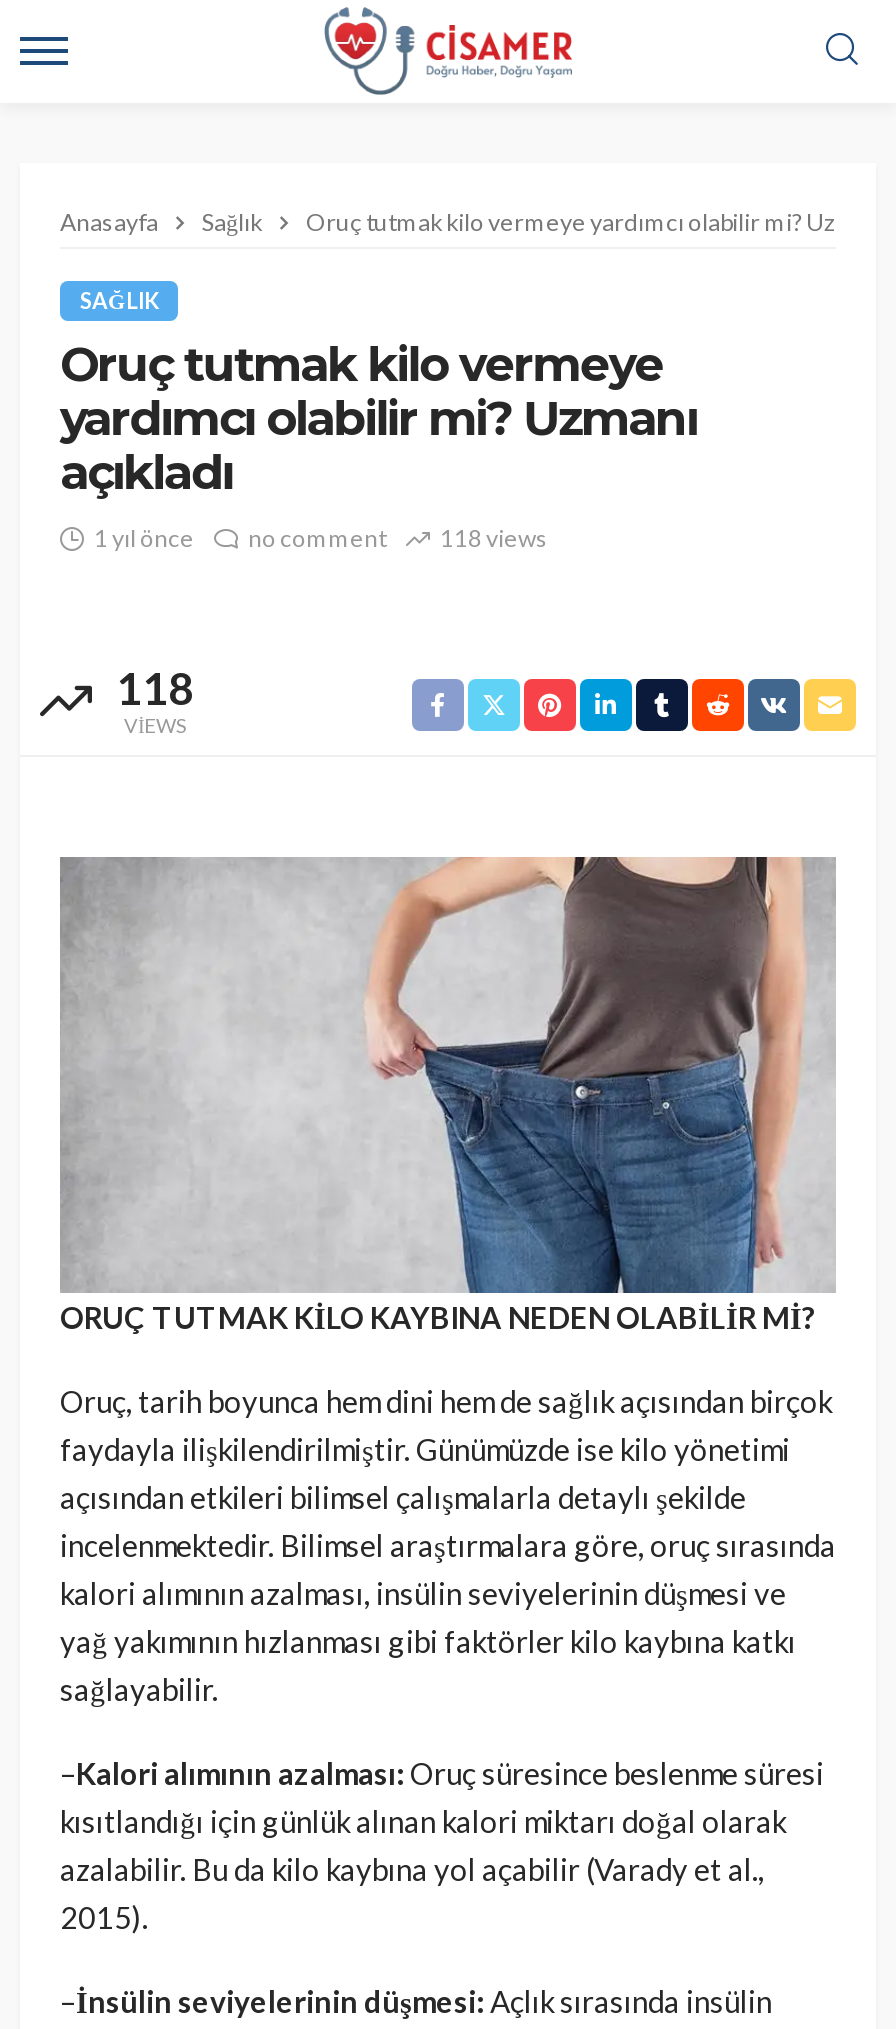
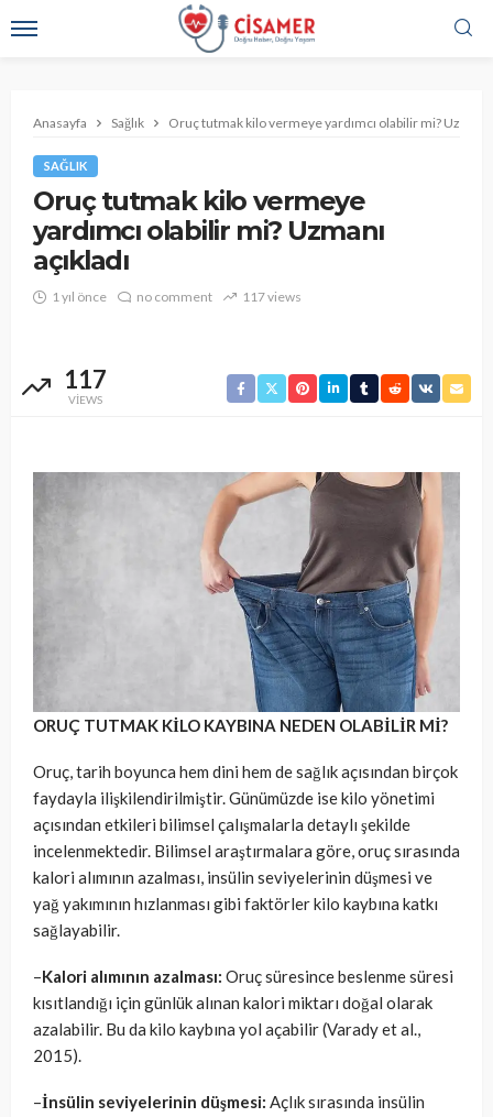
[94,523,548,553] 1 yıl önce no comment 118 views -> [52,288,302,305] 1 yıl önce no comment 117 views
[116,661,194,715] 118 -> [64,364,107,394] 117

